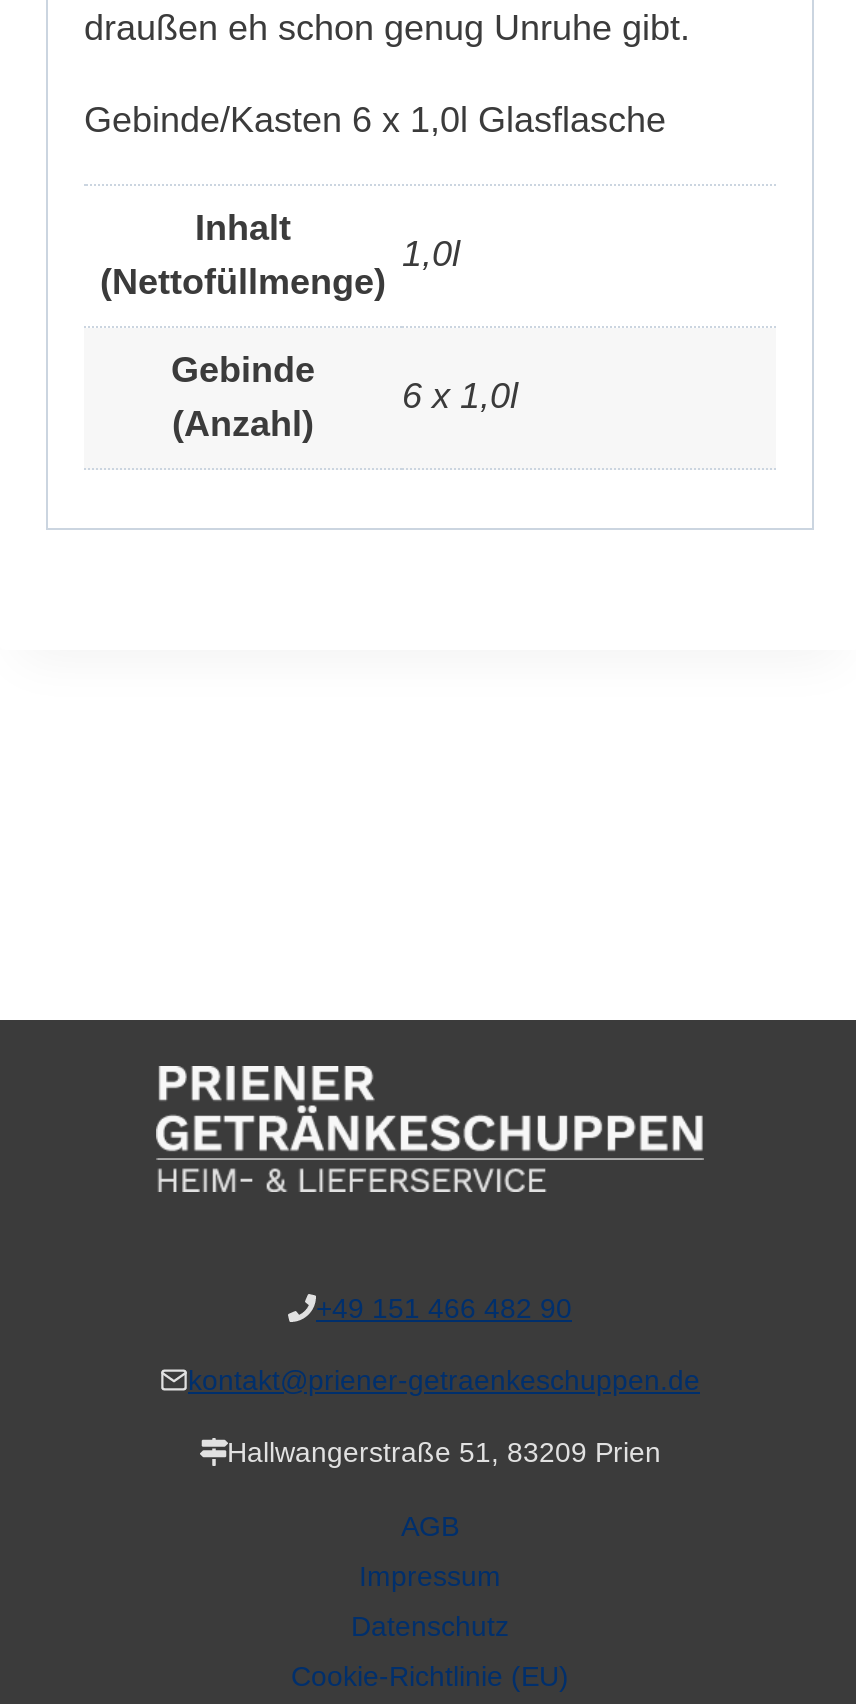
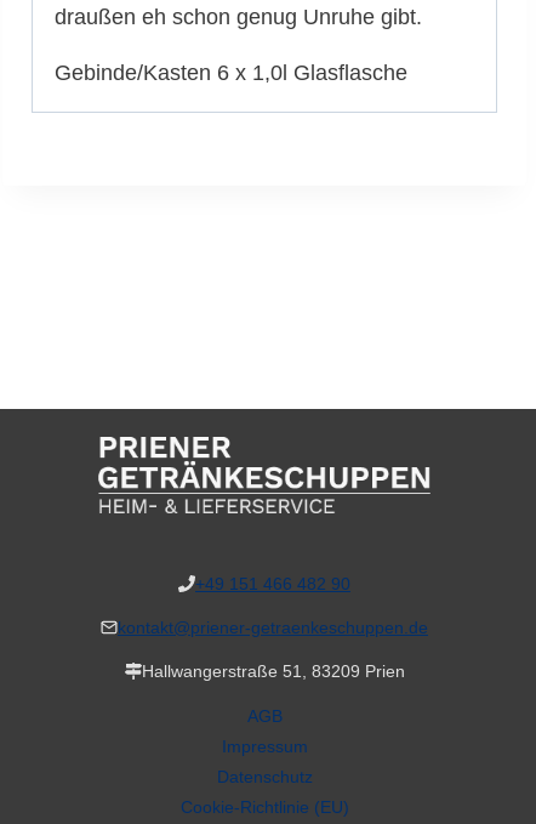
[100,208,386,302] Inhalt | (Nettofüllmenge) -> none
[171,234,460,444] 1,0l | Gebinde | (Anzahl) -> none
[402,376,518,416] 6 x 1,0l -> none

